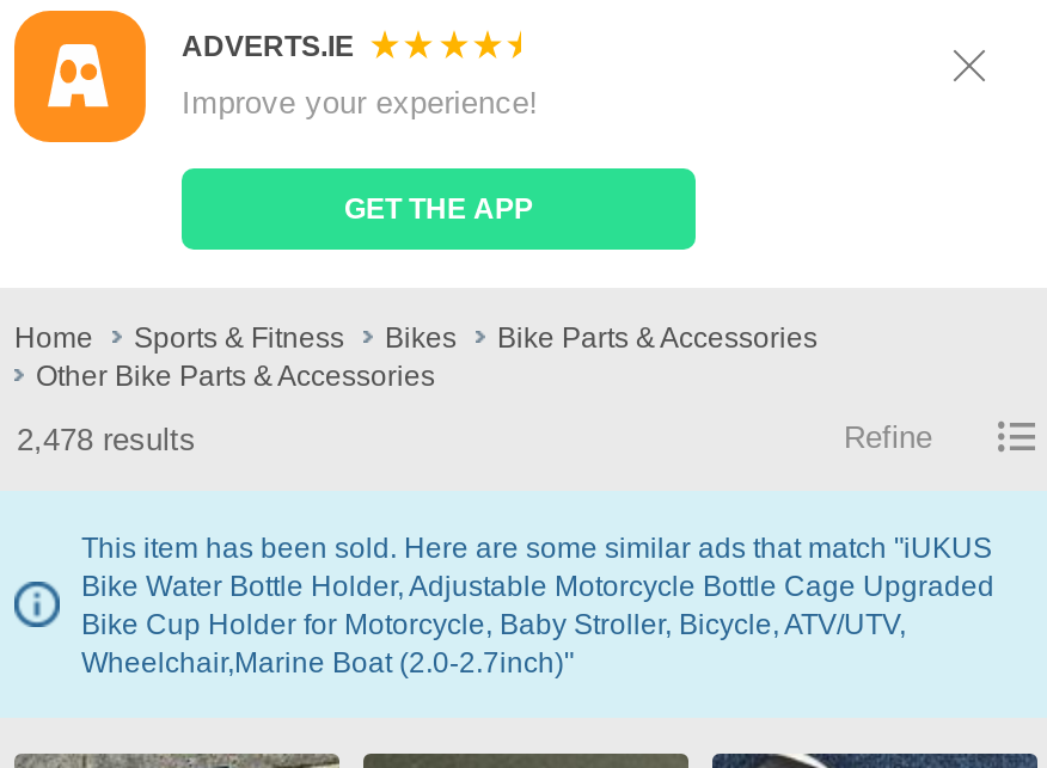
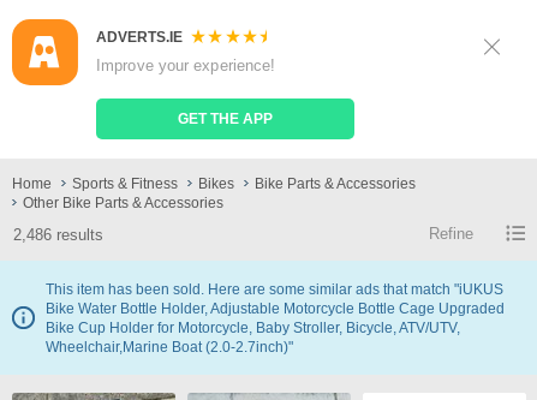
[17,422,196,457] 2,478 results -> [13,226,103,244] 2,486 results

